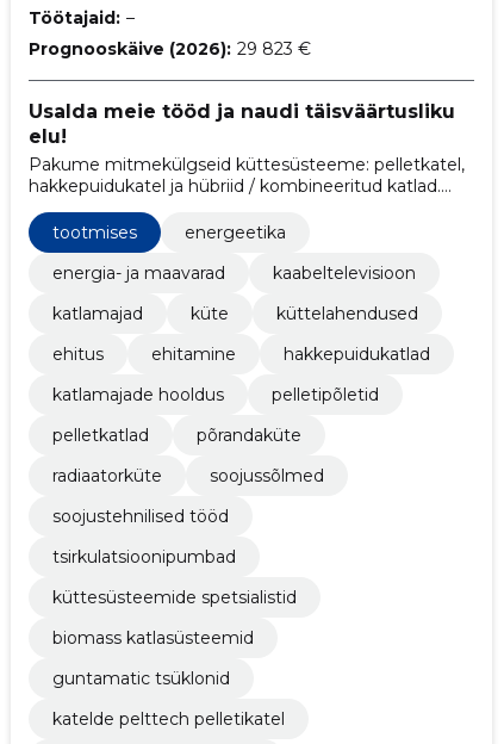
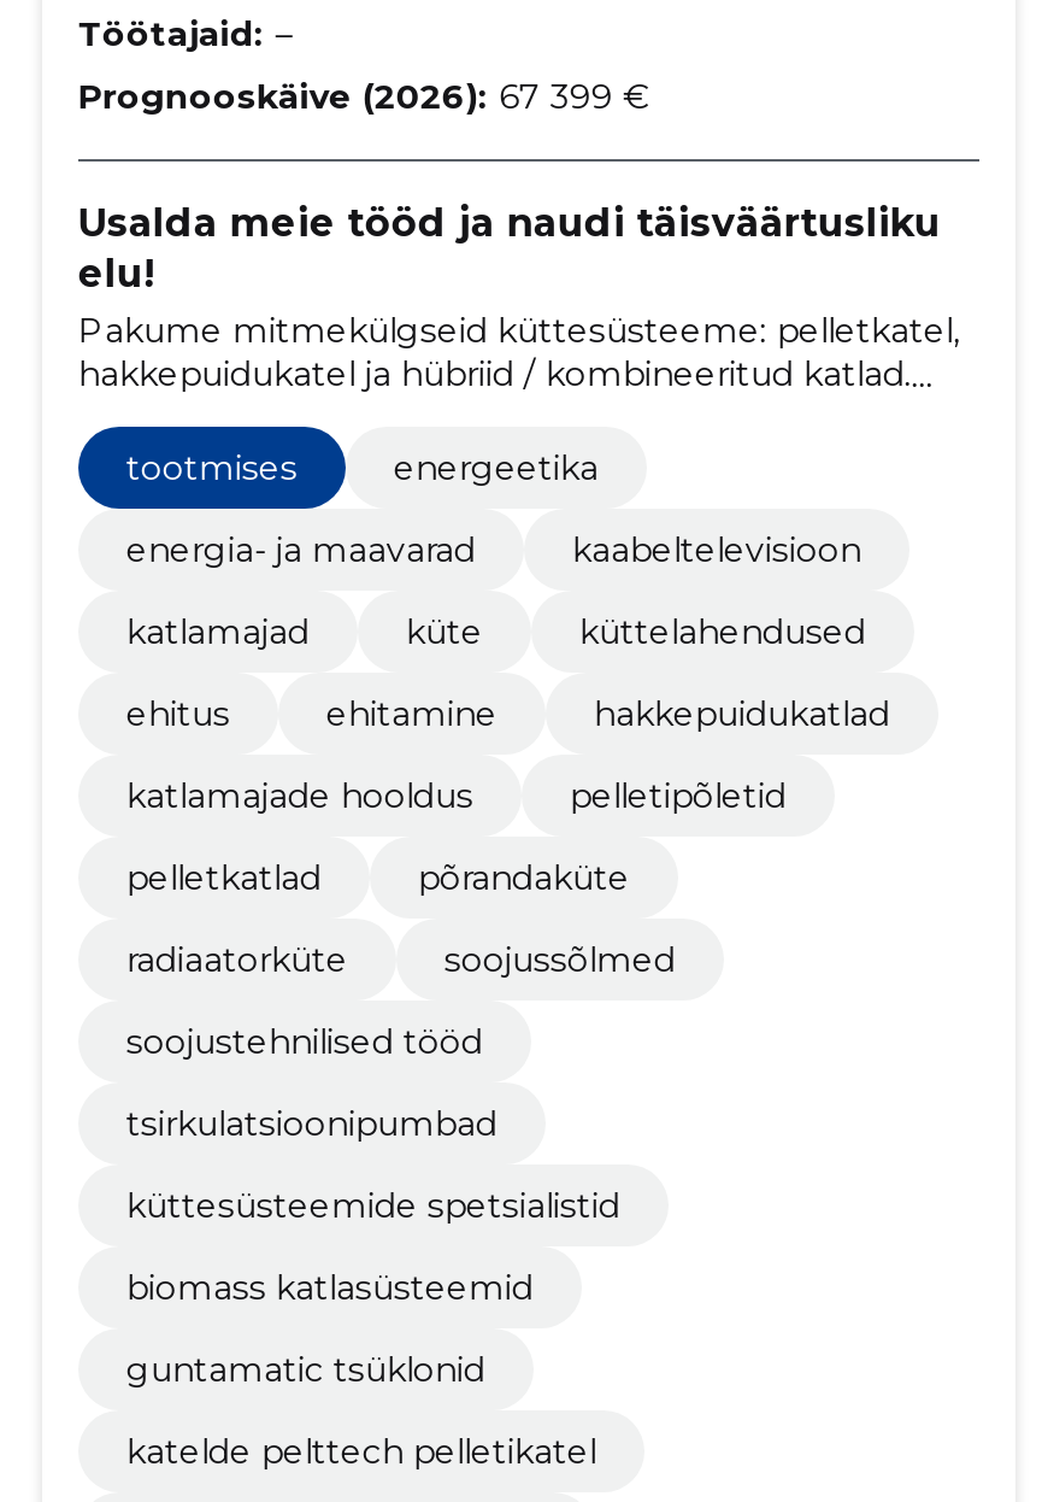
[28,38,311,59] Prognooskäive (2026): 29 823 € -> [78,74,649,117] Prognooskäive (2026): 67 399 €

